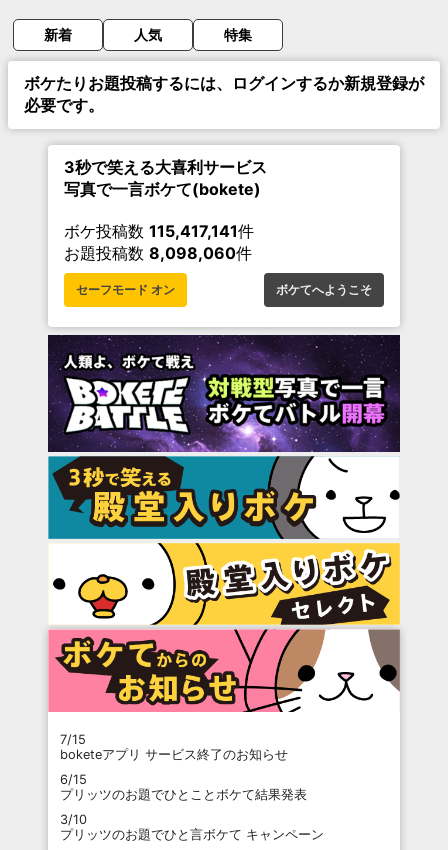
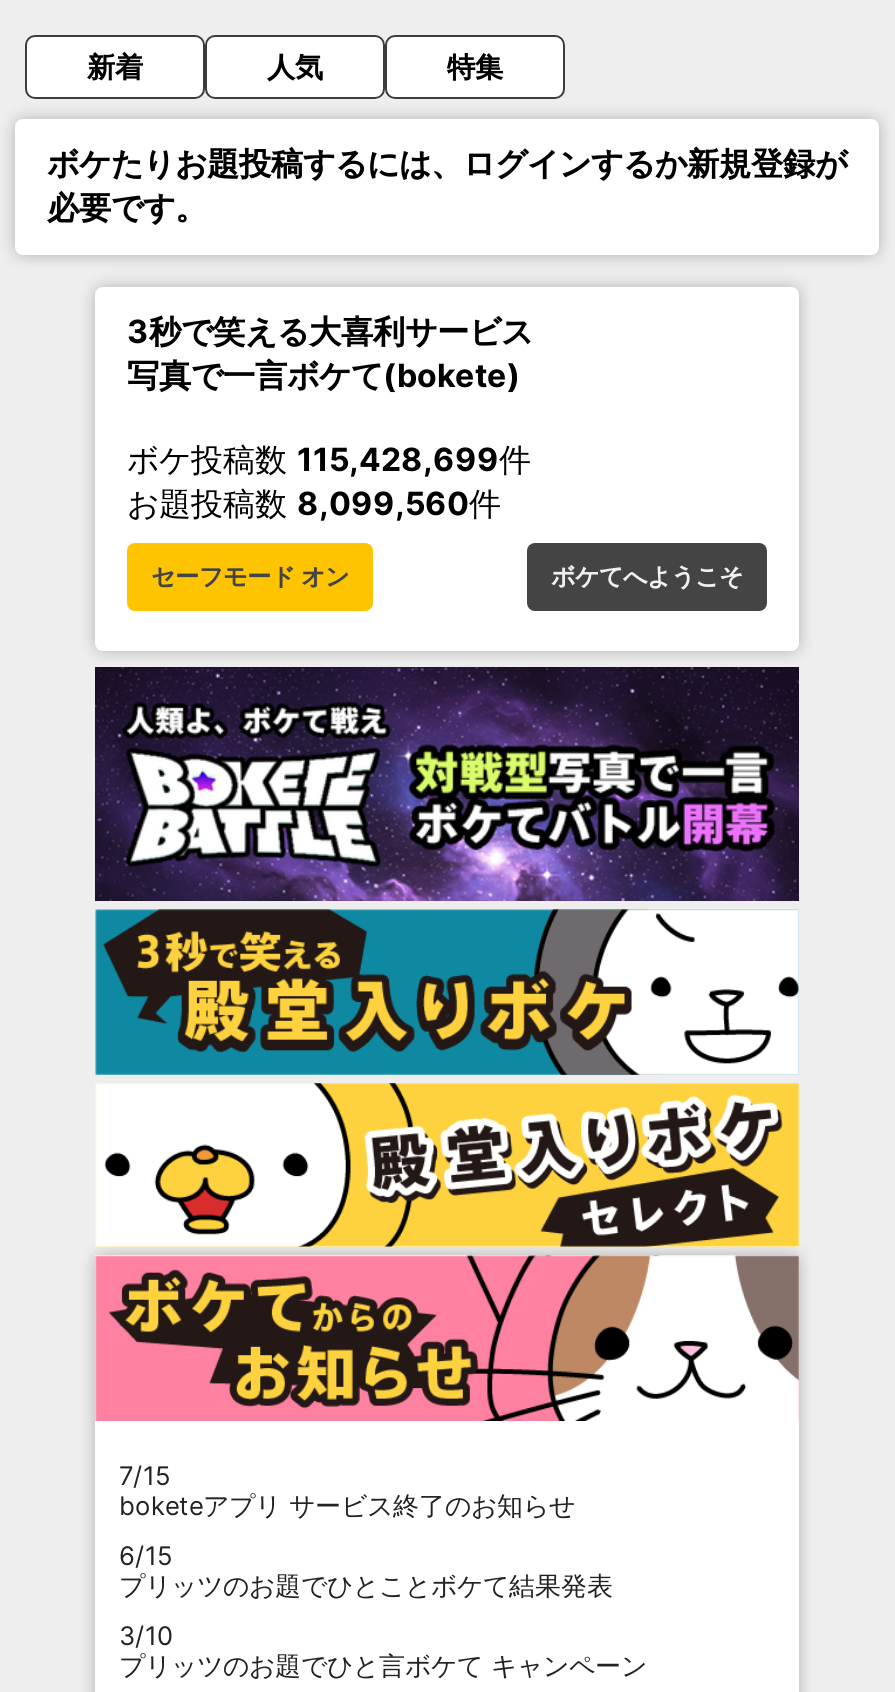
[64,221,254,241] ボケ投稿数115,417,141件 -> [127,439,531,479] ボケ投稿数115,428,699件
[64,243,252,263] お題投稿数8,098,060件 -> [127,483,501,523] お題投稿数8,099,560件

